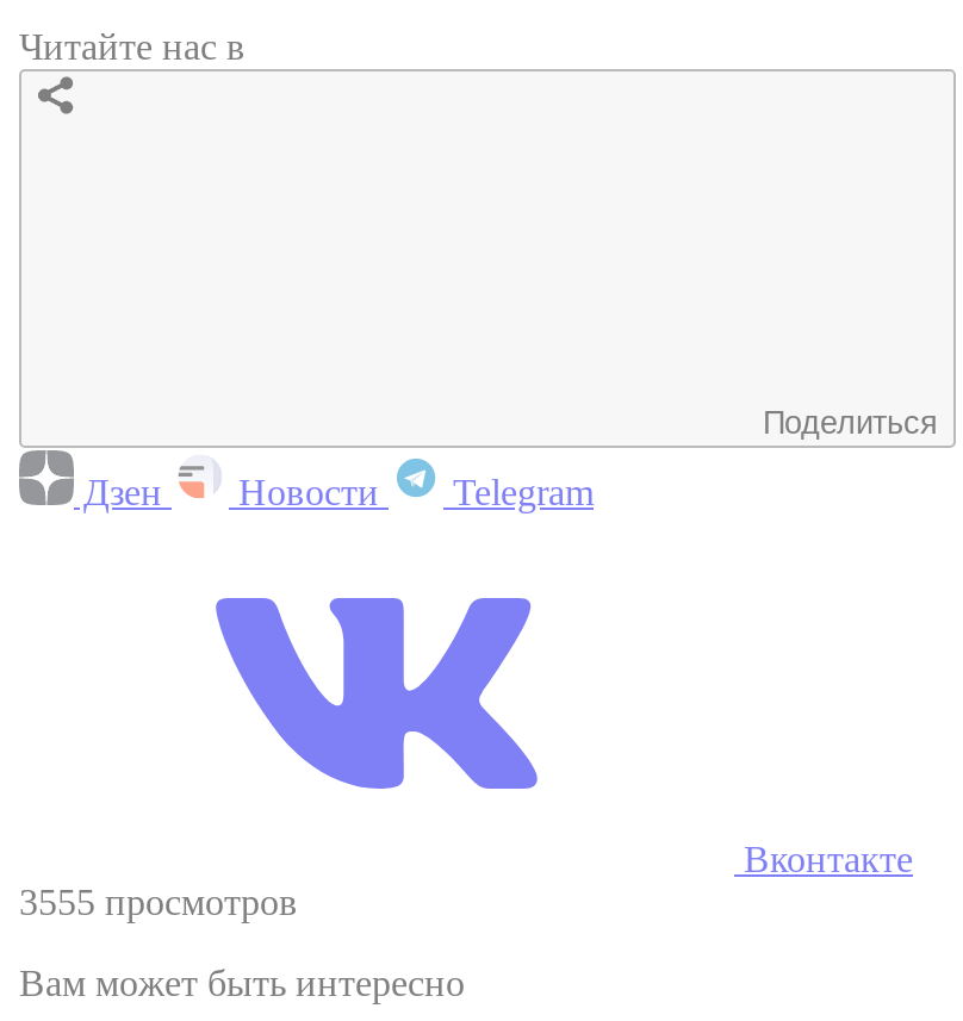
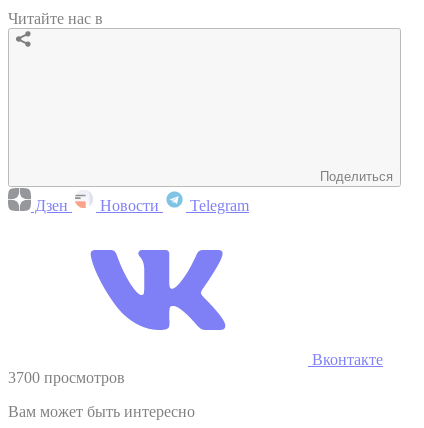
[19,881,298,921] 3555 просмотров -> [8,369,125,386] 3700 просмотров

